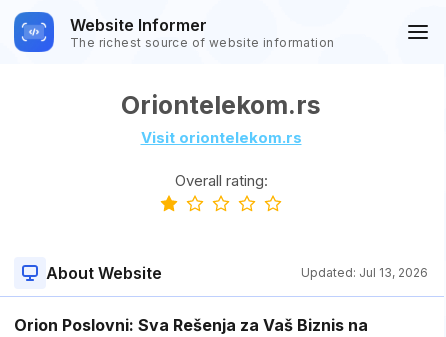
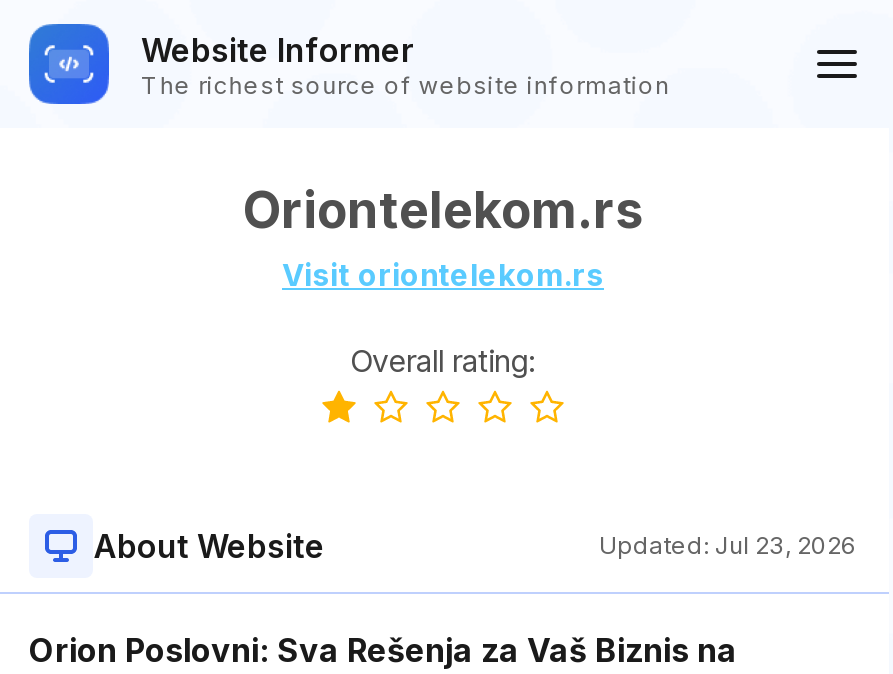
[301,265,428,280] Updated: Jul 13, 2026 -> [599,530,857,560] Updated: Jul 23, 2026

